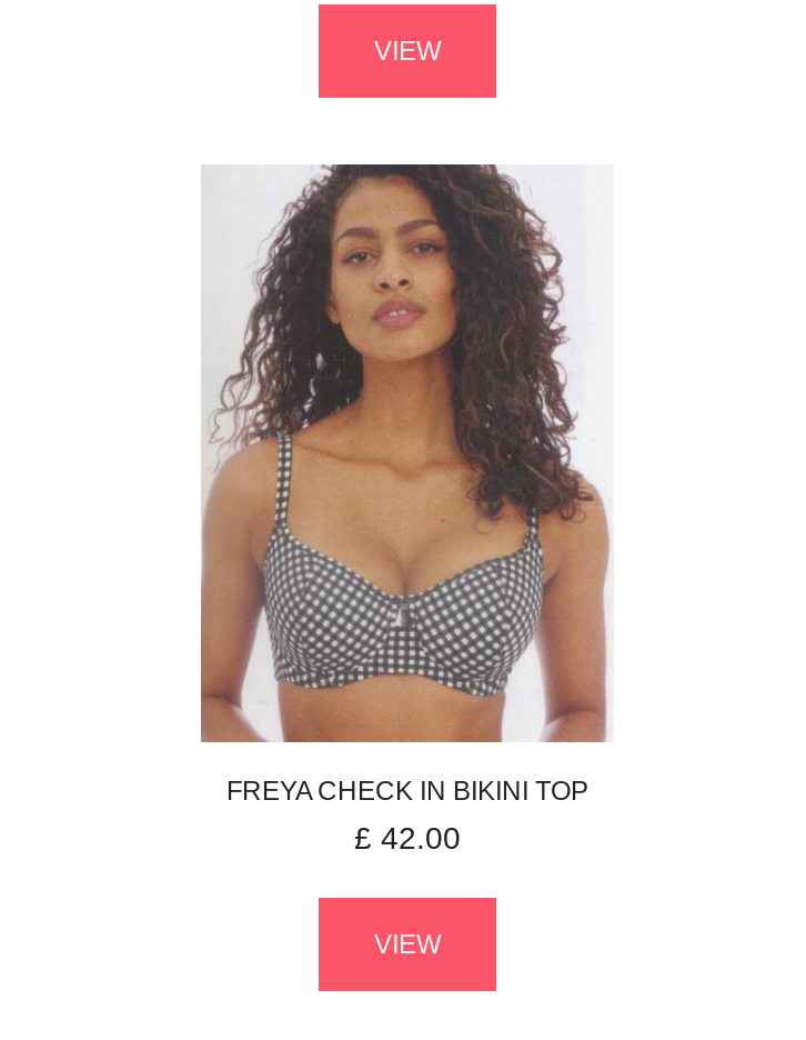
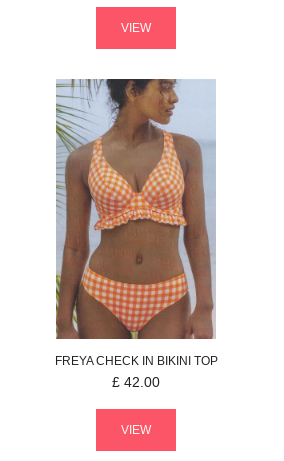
[199,164,612,744] [image] -> [43,78,227,340] [image]

